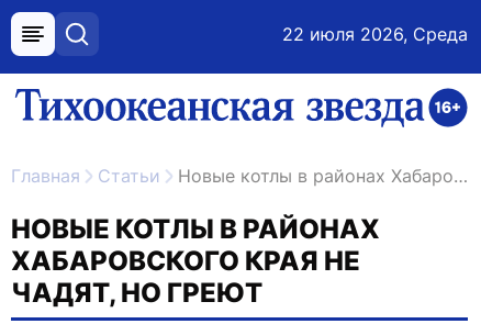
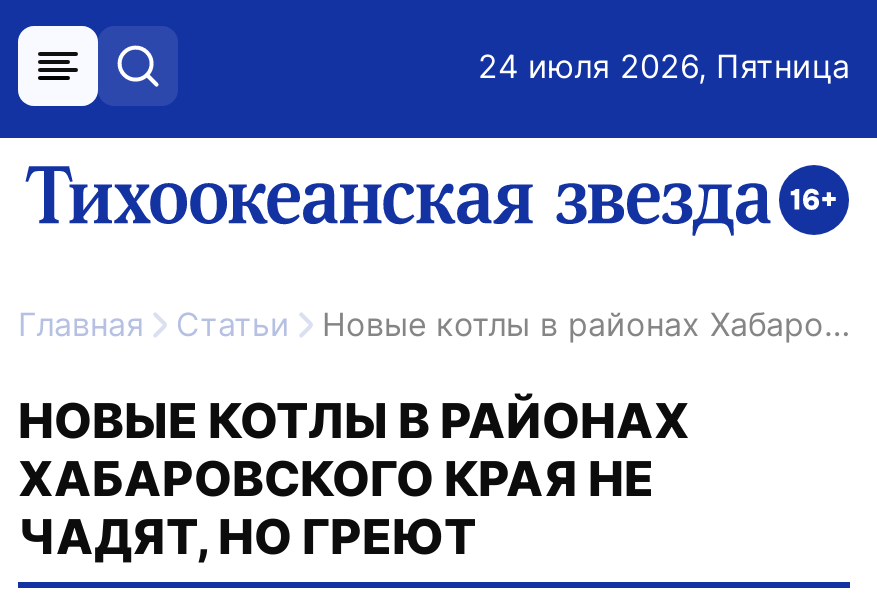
[282,23,468,45] 22 июля 2026, Среда -> [478,46,850,86] 24 июля 2026, Пятница

